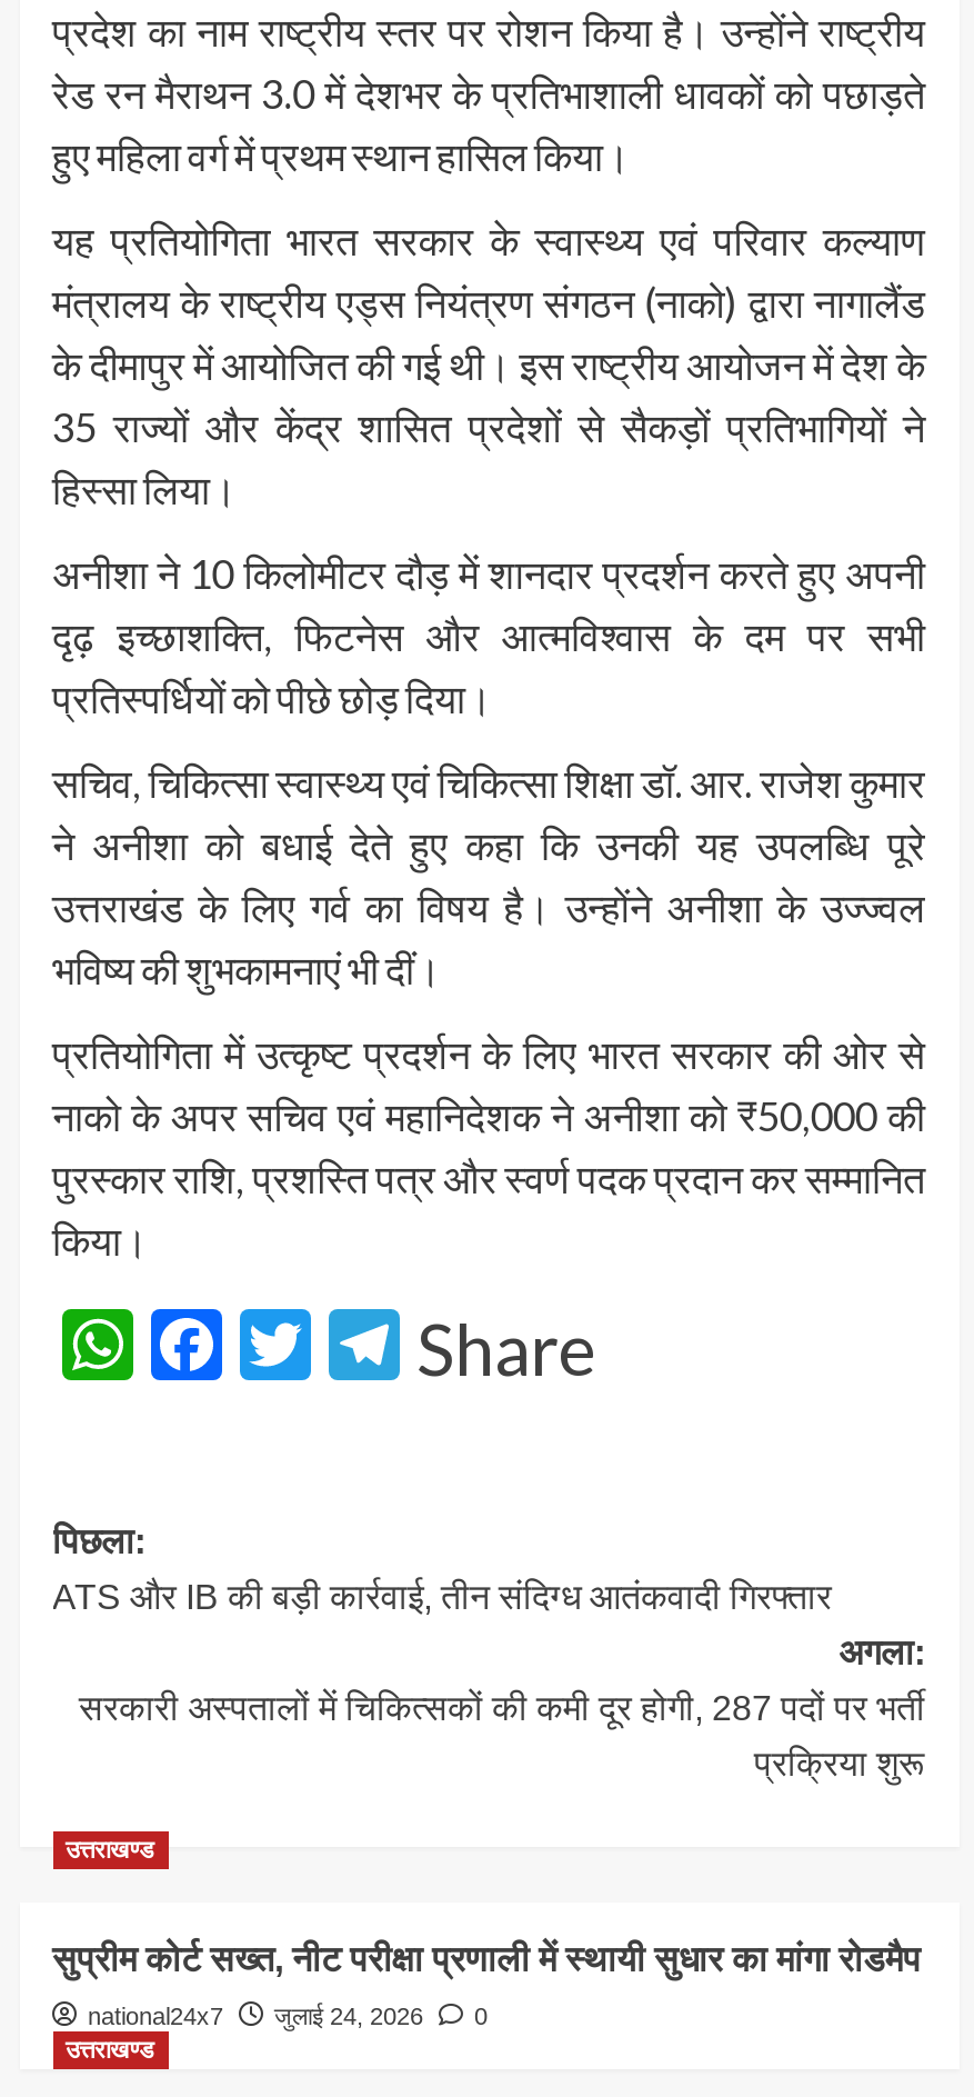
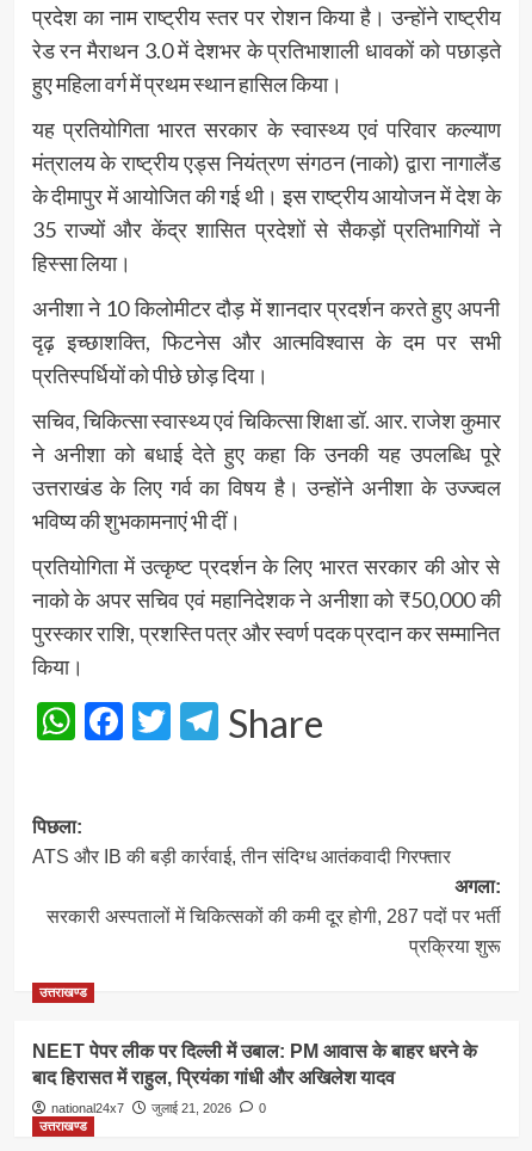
[52,1939,921,1977] सुप्रीम कोर्ट सख्त, नीट परीक्षा प्रणाली में स्थायी सुधार का मांगा रोडमैप -> [32,1042,477,1088] NEET पेपर लीक पर दिल्ली में उबाल: PM आवास के बाहर धरने के | बाद हिरासत में राहुल, प्रियंका गांधी और अखिलेश यादव
[88,2001,488,2028] national24x7 जुलाई 24, 2026 0 -> [51,1101,265,1116] national24x7 जुलाई 21, 2026 0

